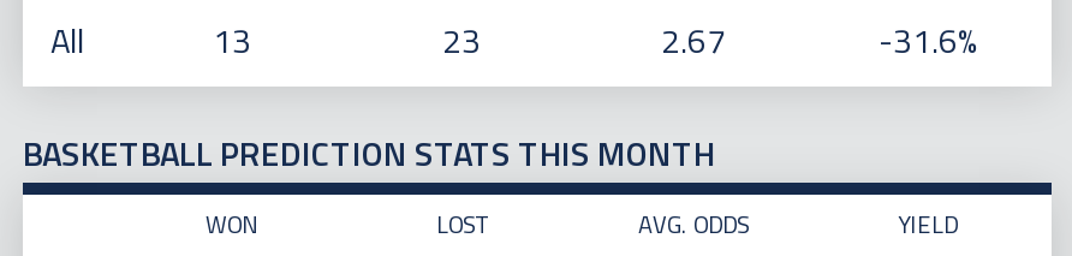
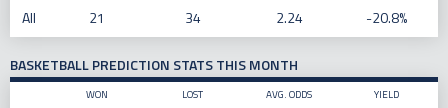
[213,14,251,65] 13 -> [89,7,105,28] 21
[442,14,481,65] 23 -> [184,7,200,28] 34
[661,14,726,65] 2.67 -> [275,7,302,28] 2.24
[879,14,977,65] -31.6% -> [366,7,407,28] -20.8%

